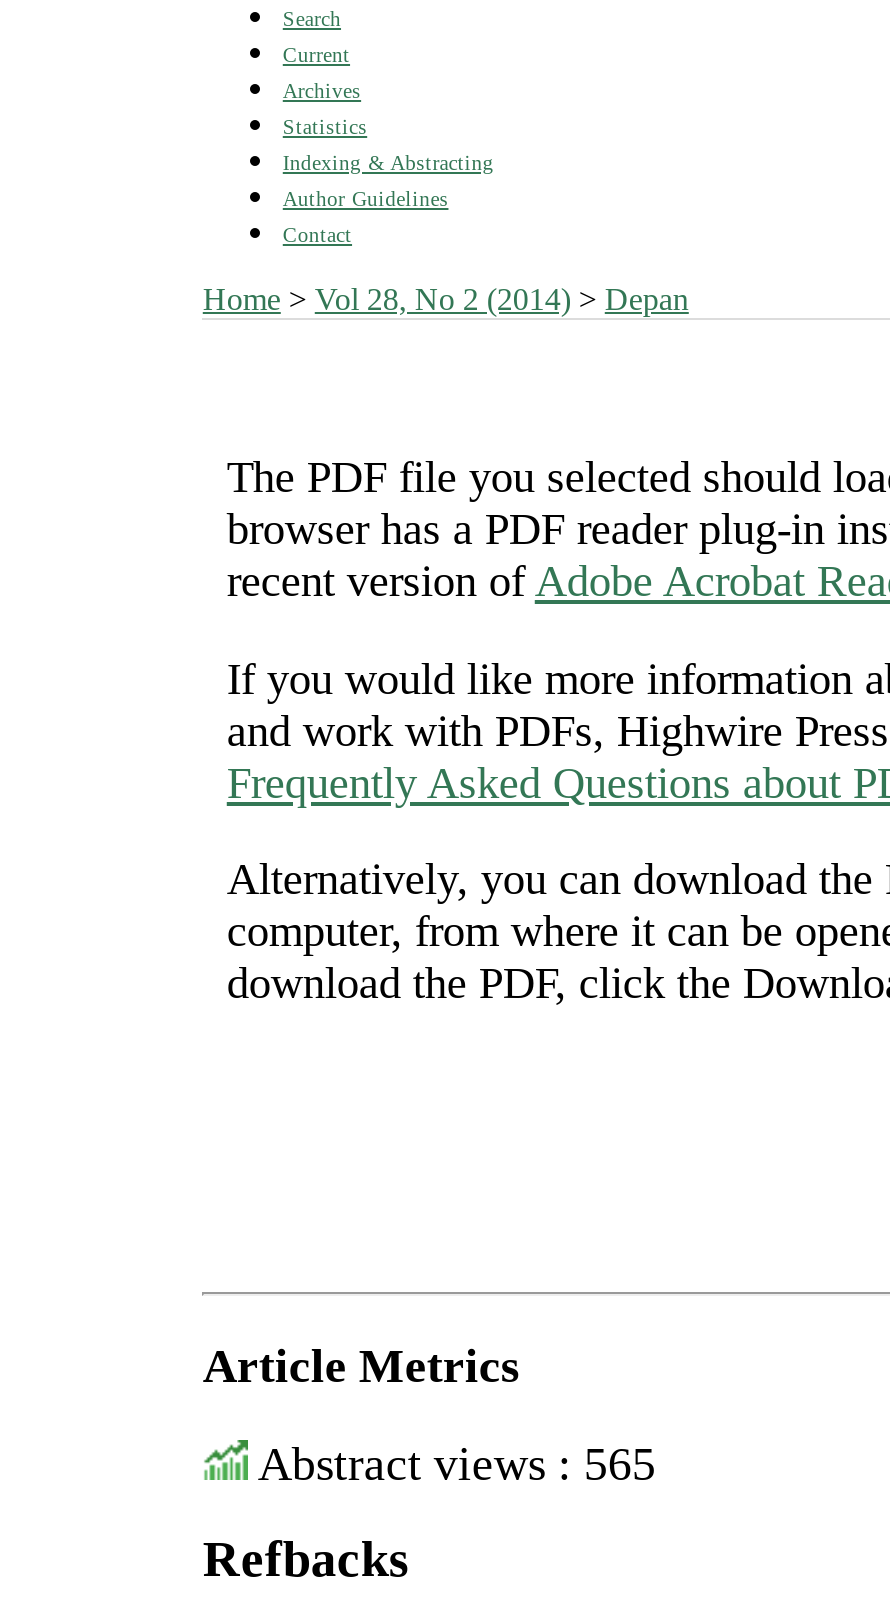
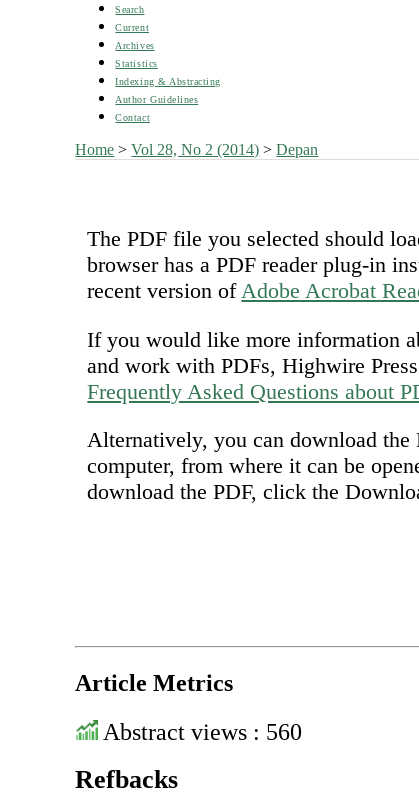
[248,1437,656,1491] Abstract views : 565 -> [98,718,302,745] Abstract views : 560

